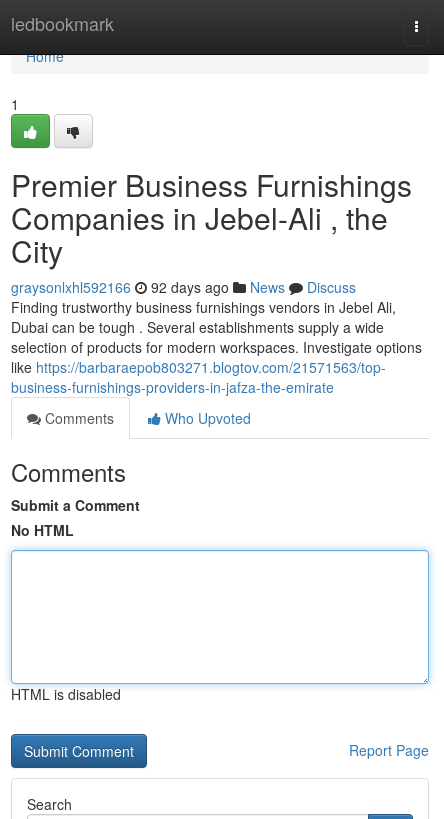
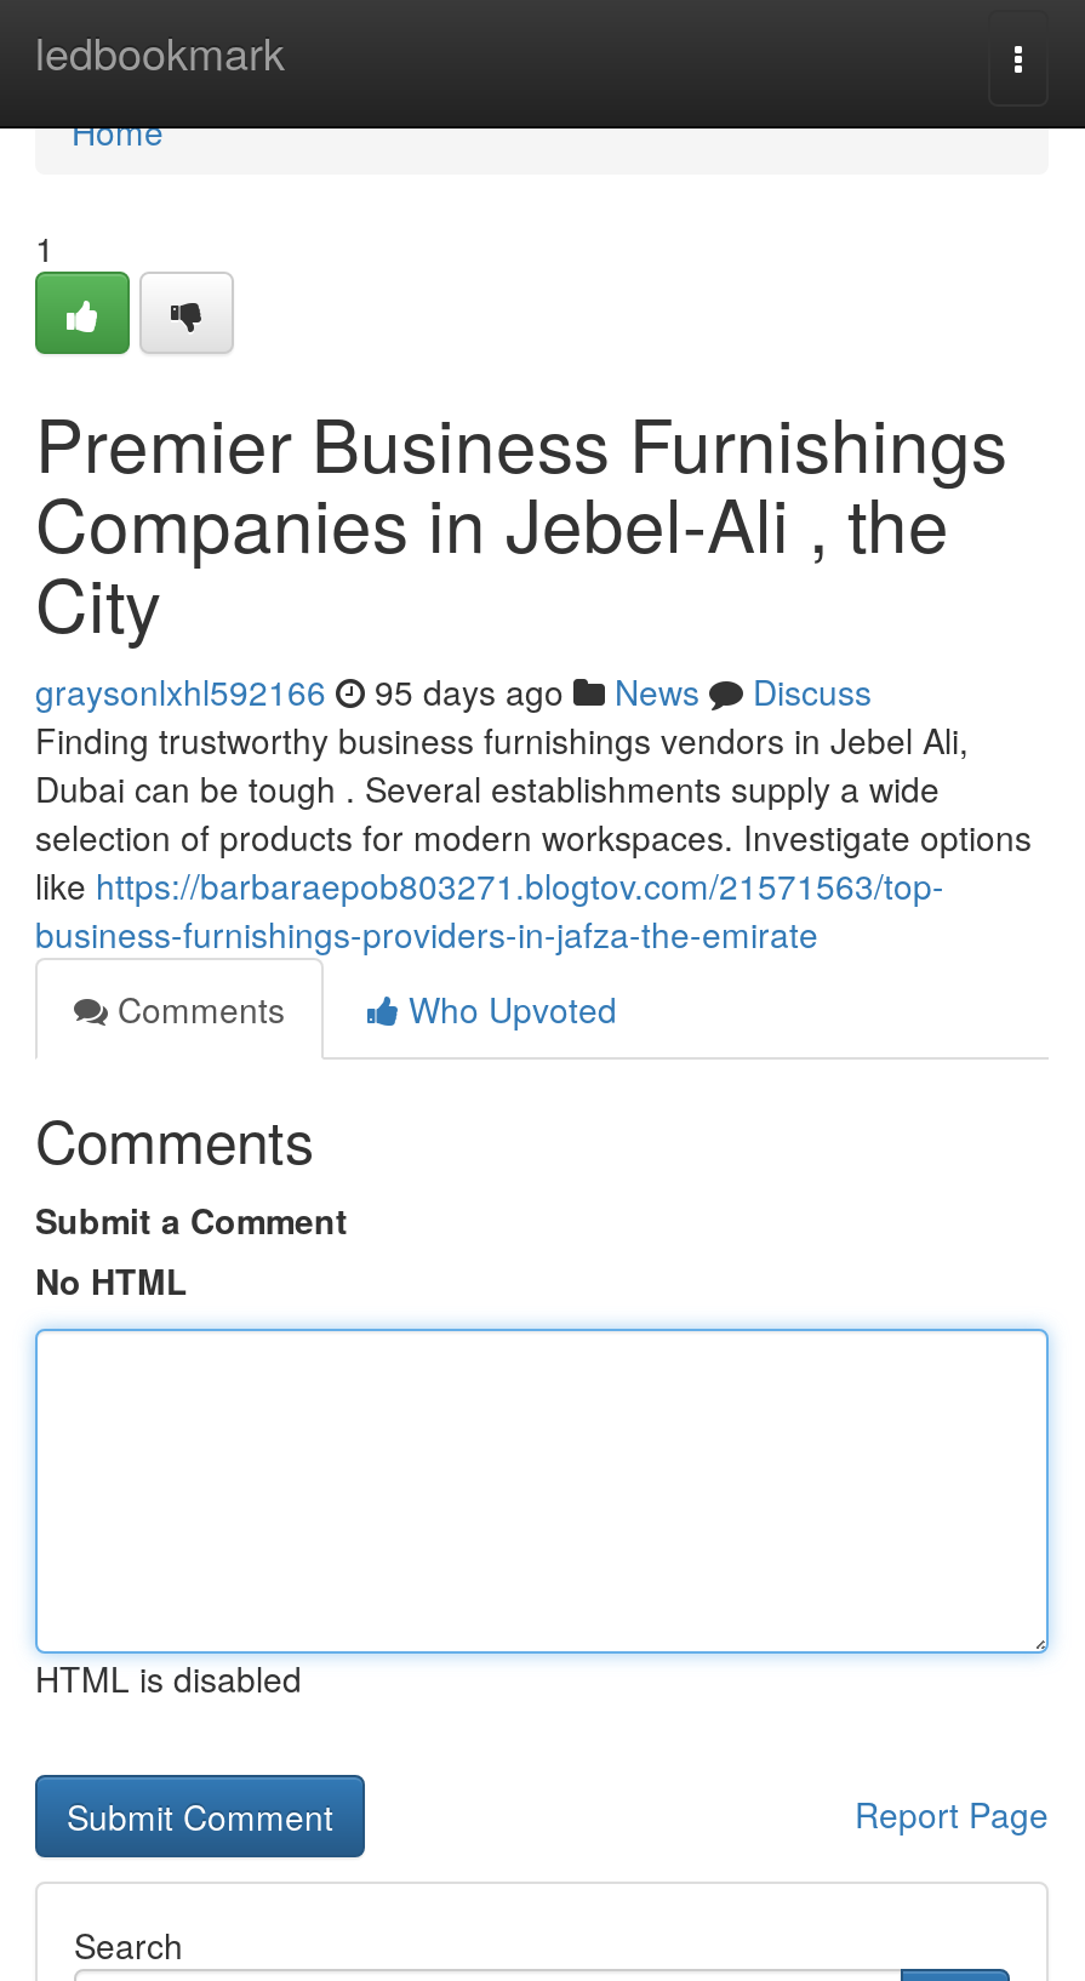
[11,277,356,297] graysonlxhl592166 92 days ago News Discuss -> [35,667,872,715] graysonlxhl592166 95 days ago News Discuss

